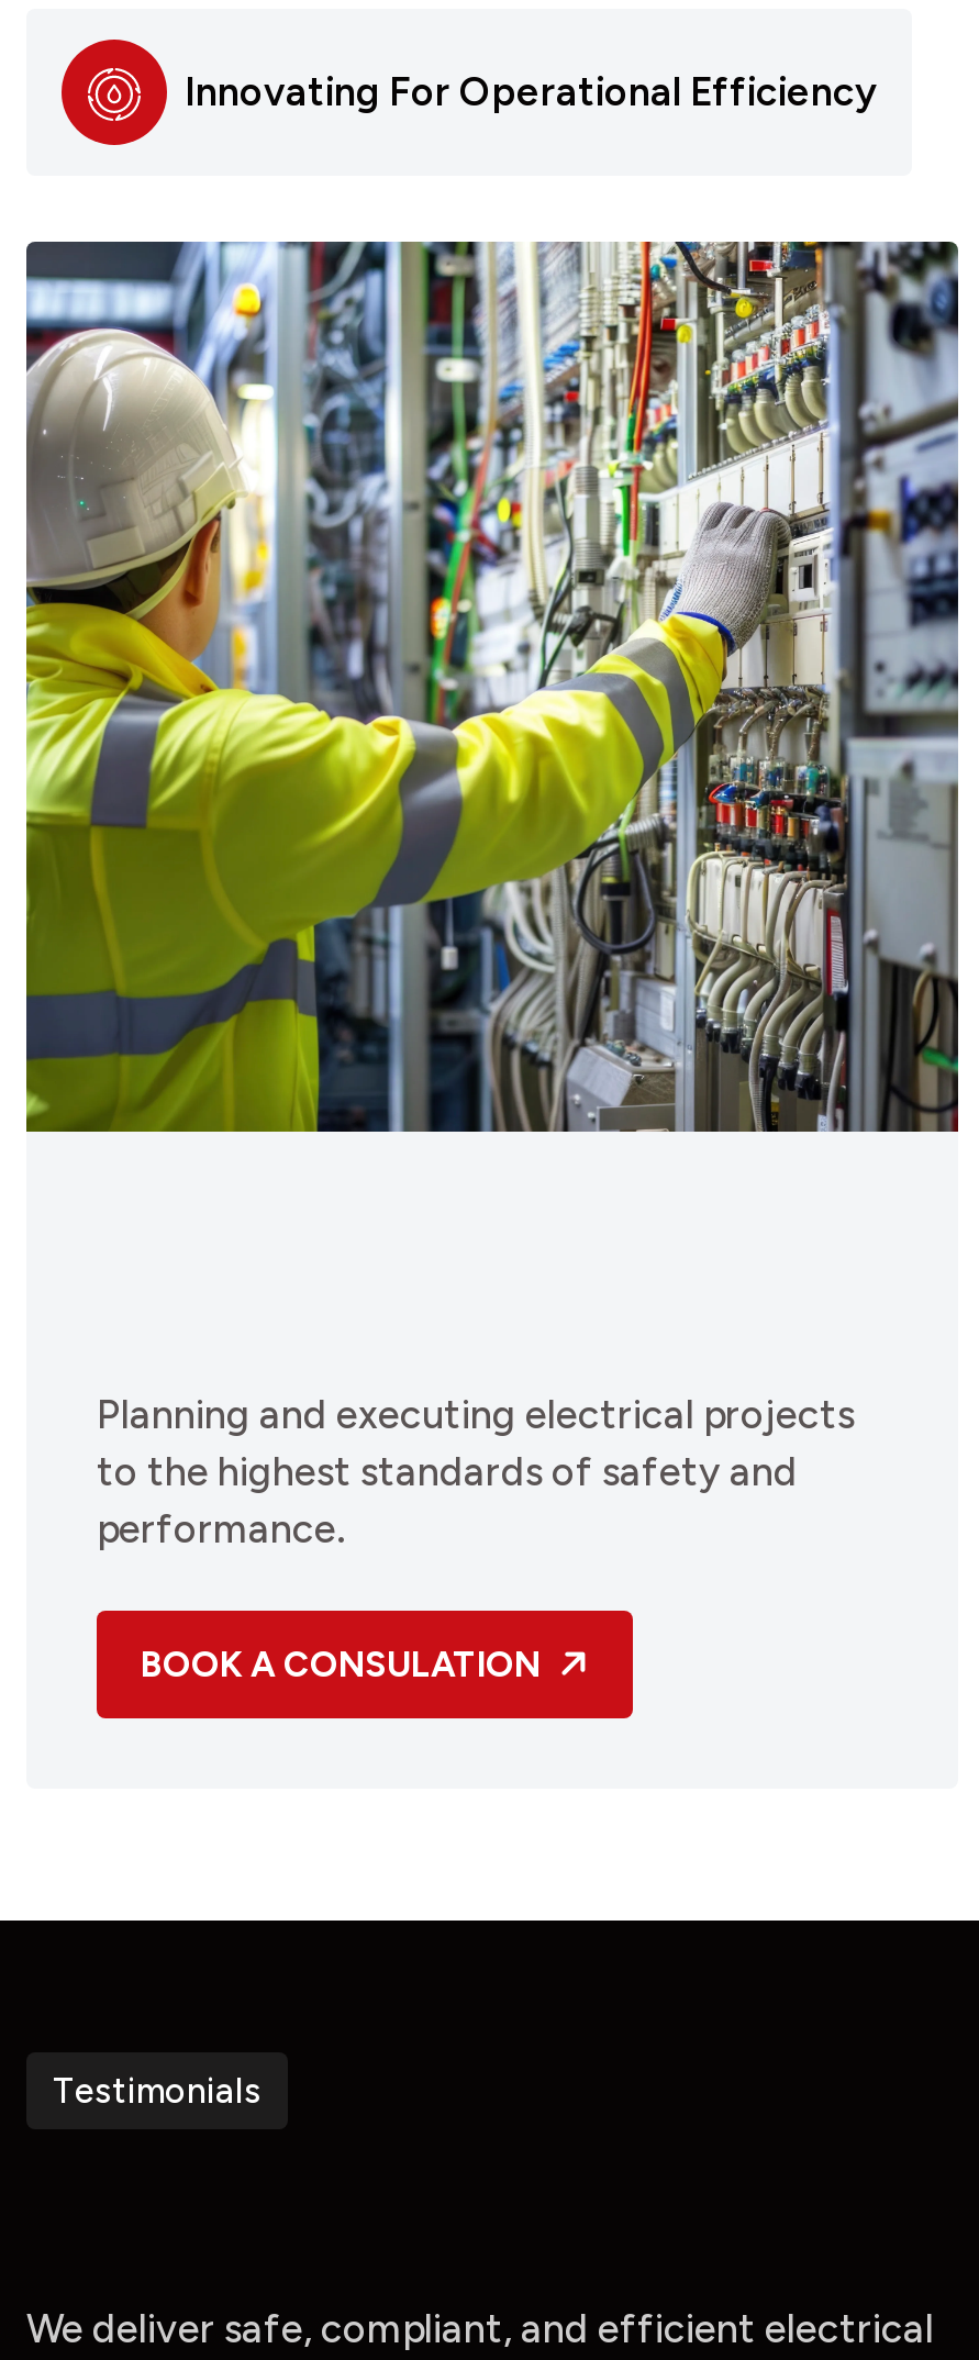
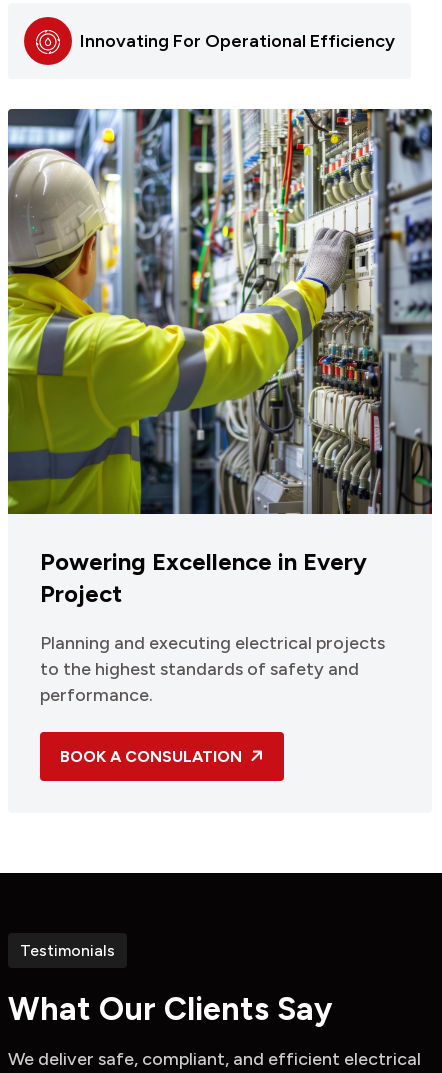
none -> [40,547,367,608] Powering Excellence i n Every | Project
none -> [8,990,332,1028] What Our Clients Say

